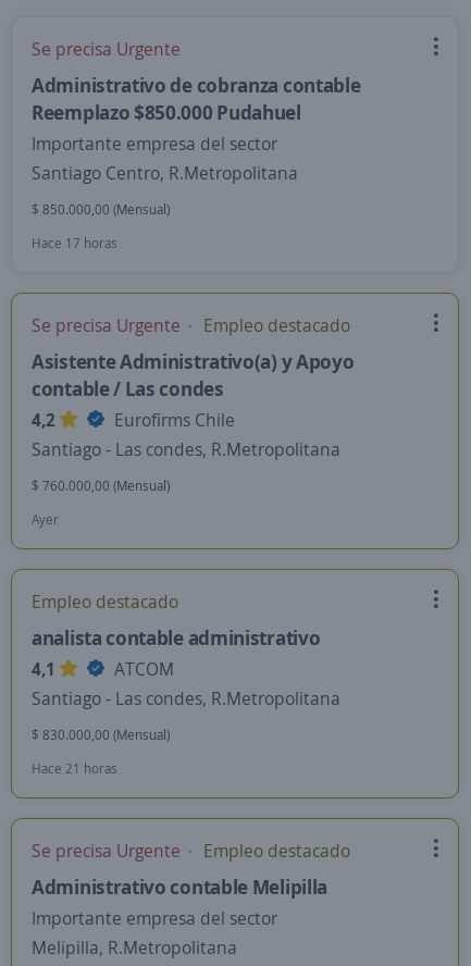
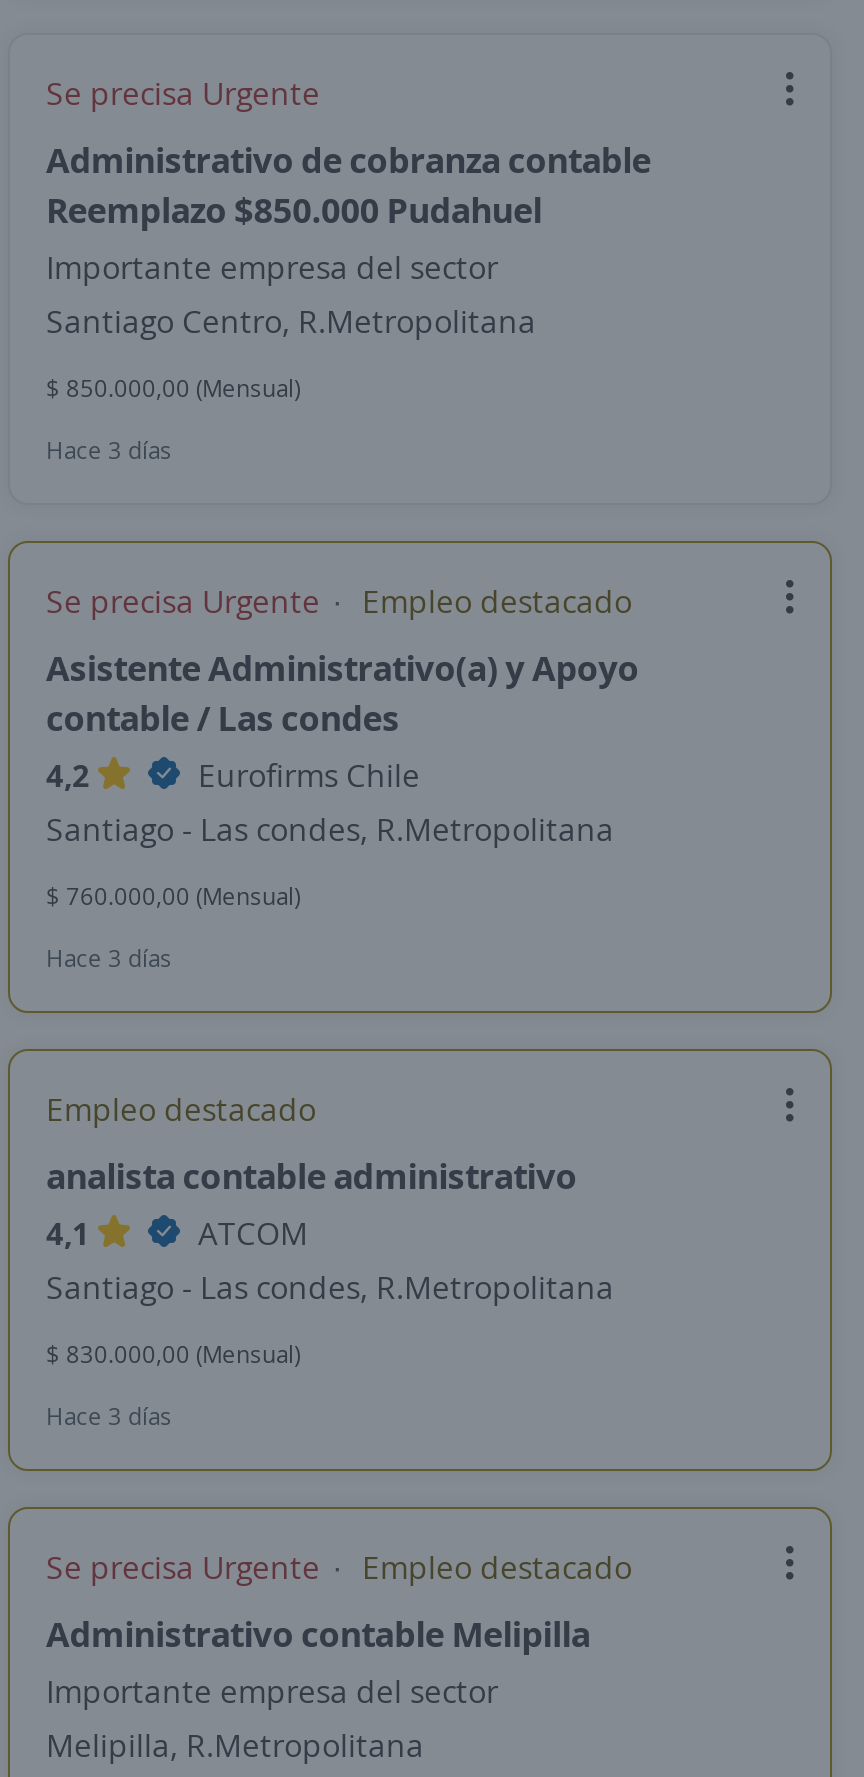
[32,234,117,252] Hace 17 horas -> [46,433,172,467] Hace 3 días
[32,510,59,529] Ayer -> [46,941,172,975] Hace 3 días
[32,759,117,778] Hace 21 horas -> [46,1399,172,1433] Hace 3 días

